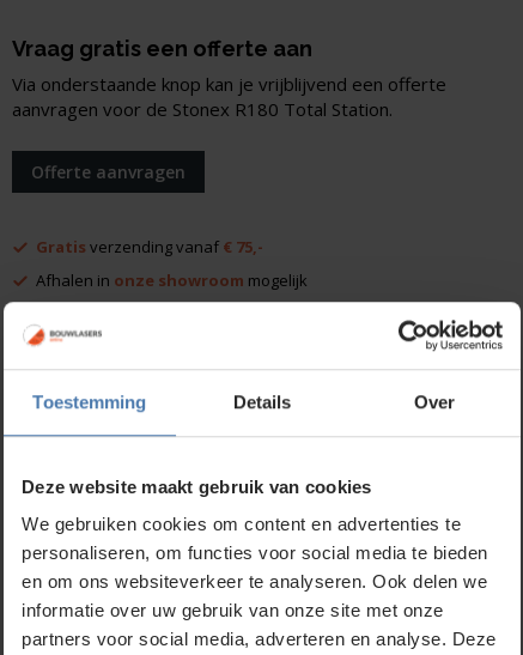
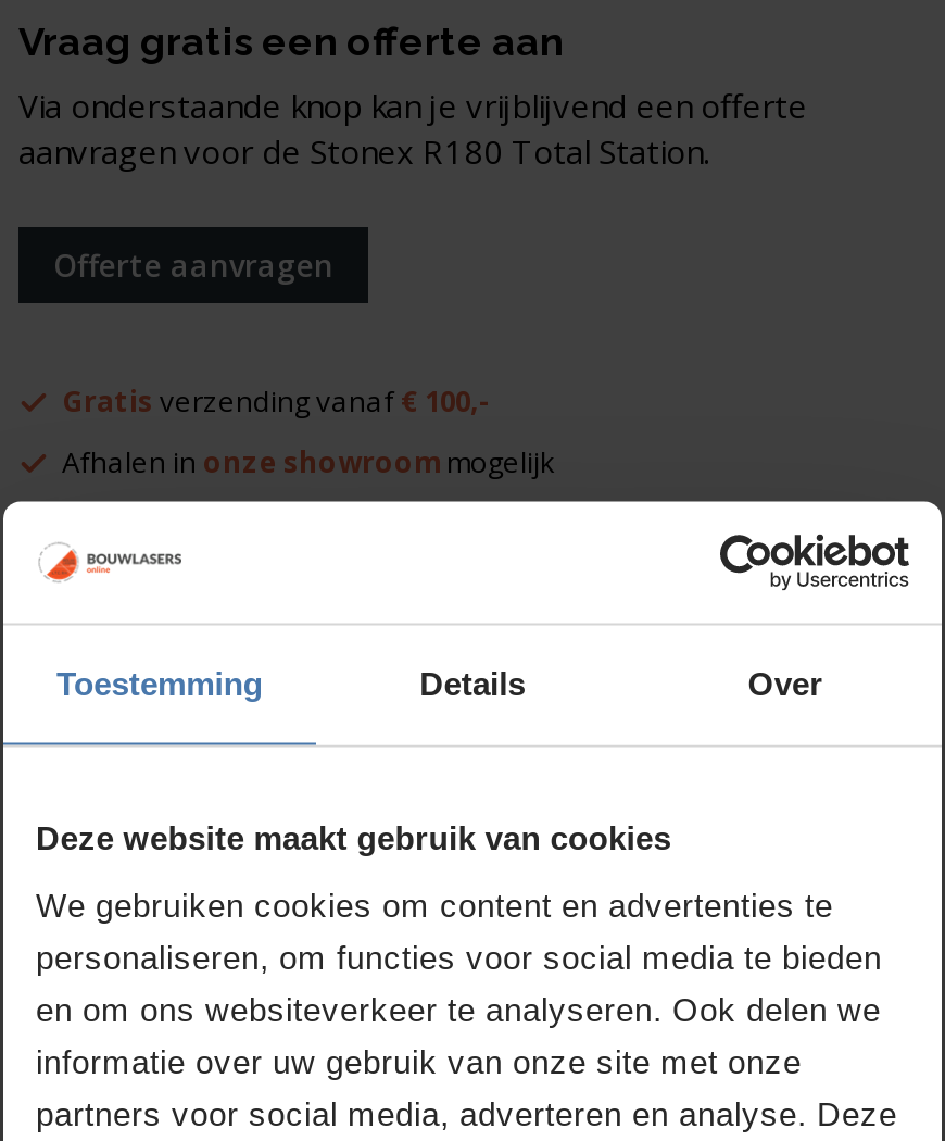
[36,236,263,258] Gratis verzending vanaf € 75,- -> [62,383,490,422] Gratis verzending vanaf € 100,-

